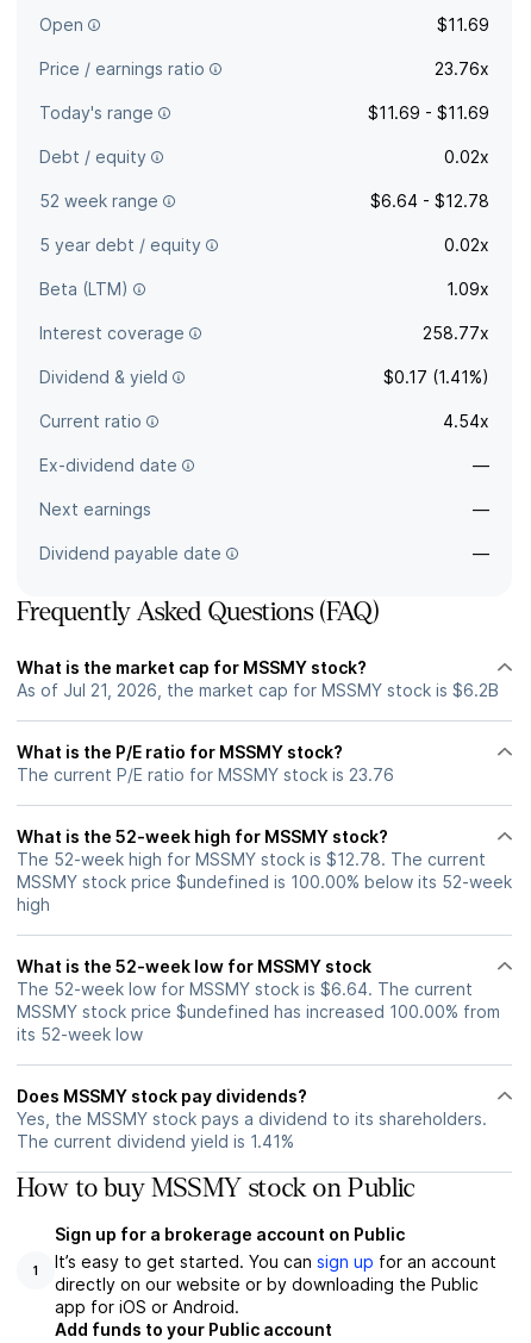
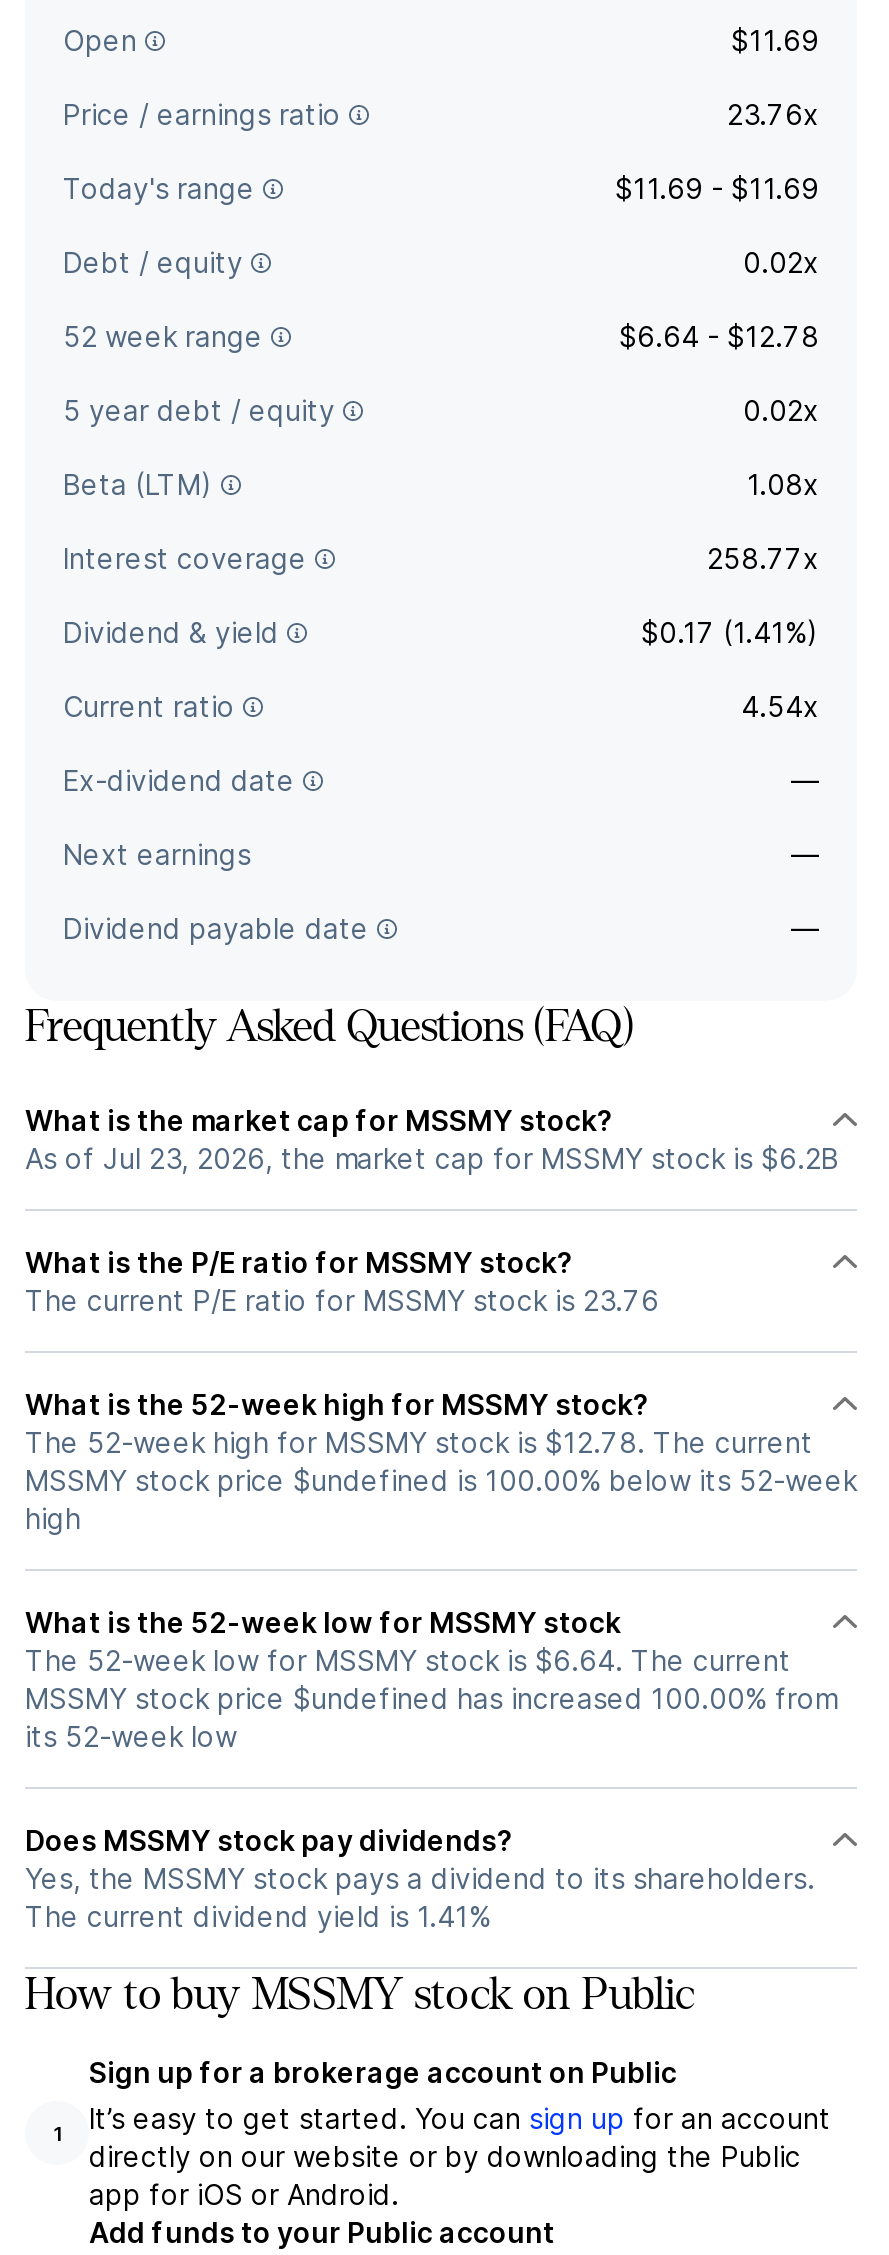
[446,279,489,299] 1.09x -> [747,467,819,501] 1.08x
[17,680,499,700] As of Jul 21, 2026, the market cap for MSSMY stock is $6.2B -> [25,1141,839,1175] As of Jul 23, 2026, the market cap for MSSMY stock is $6.2B

